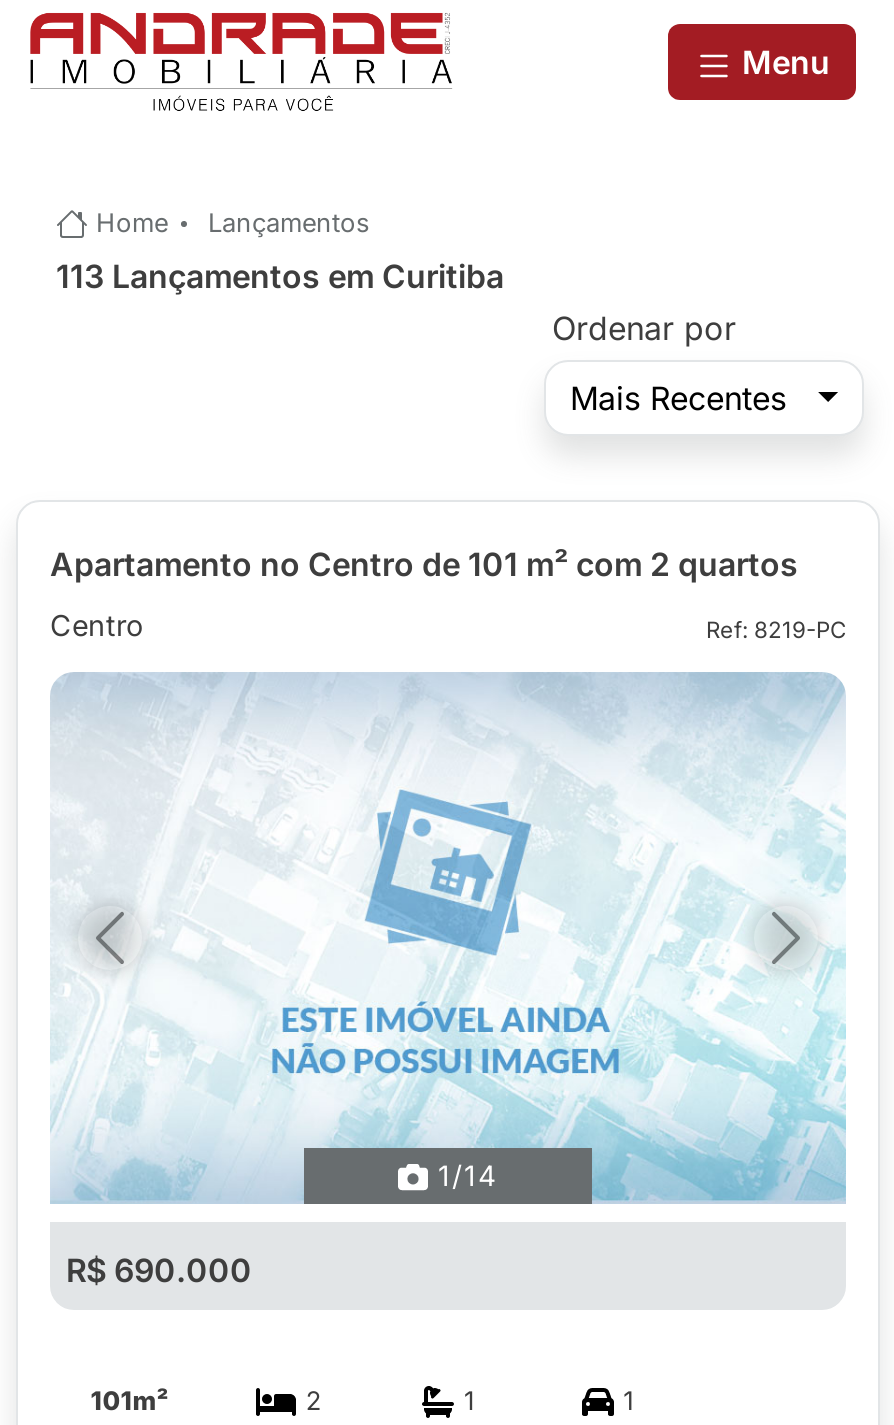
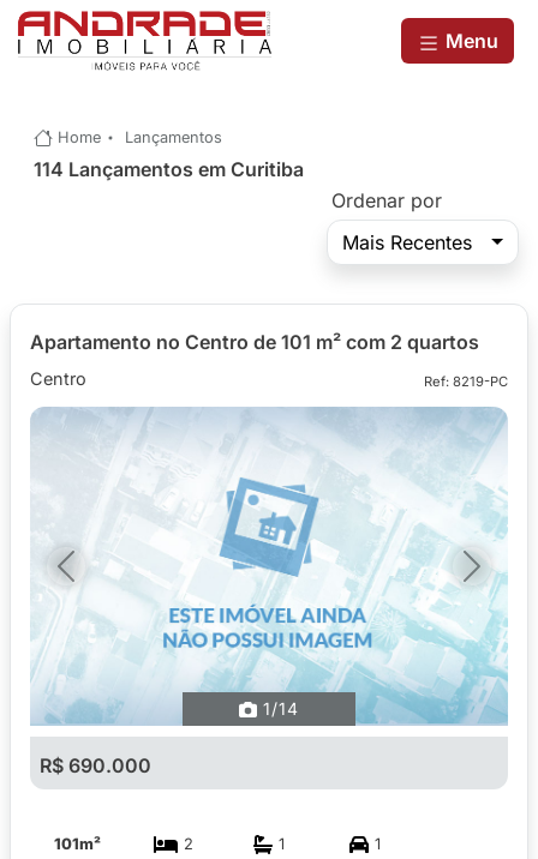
[56,256,504,296] 113 Lançamentos em Curitiba -> [34,157,304,181] 114 Lançamentos em Curitiba

